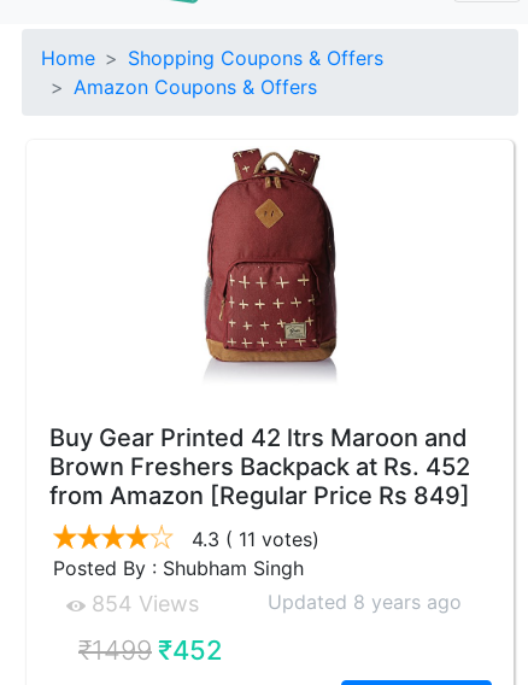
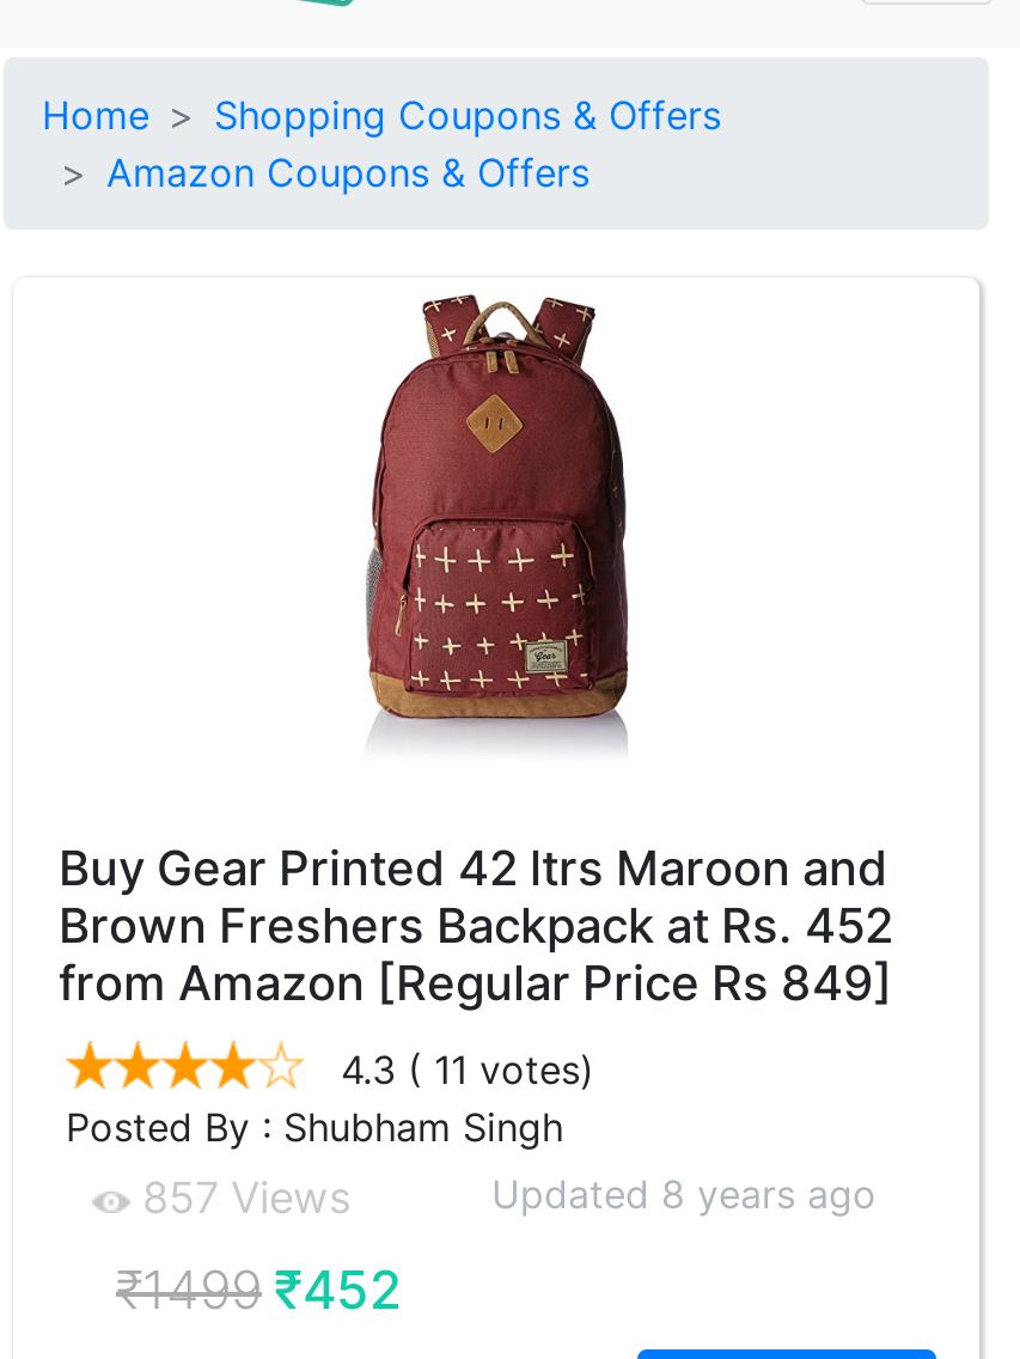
[86,591,199,616] 854 Views -> [130,1172,350,1223] 857 Views

